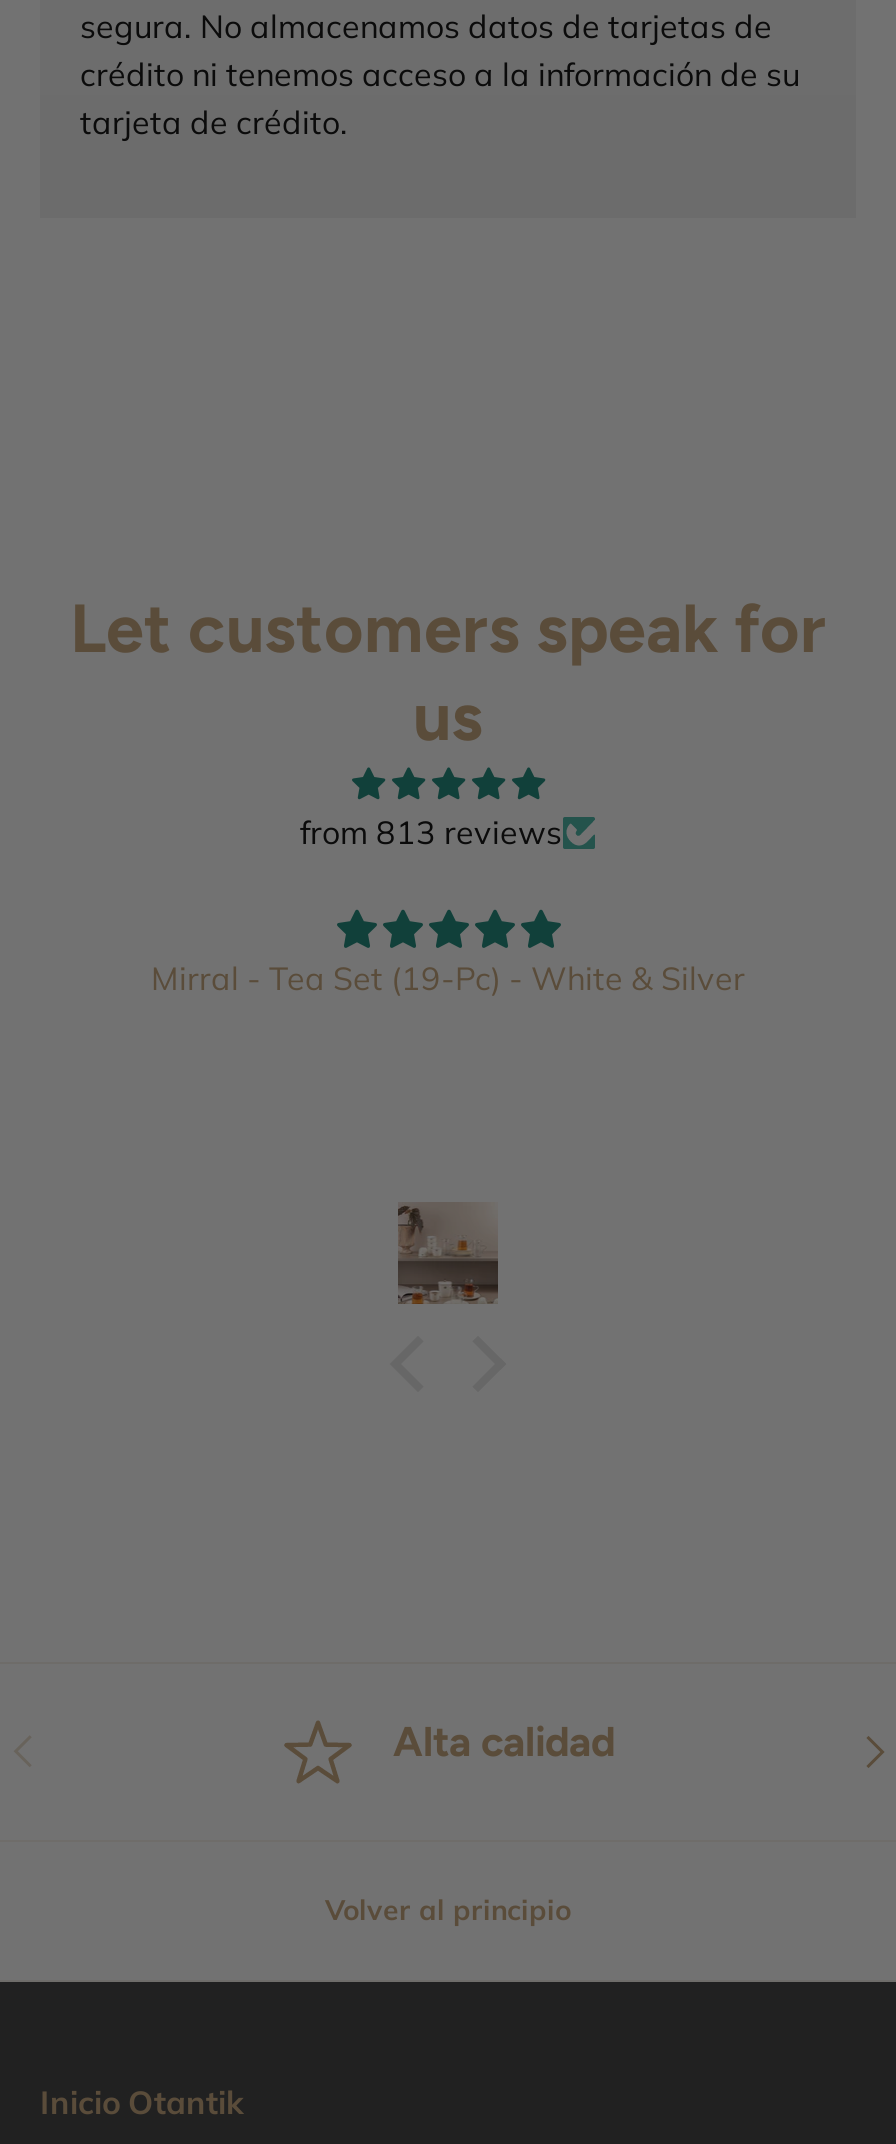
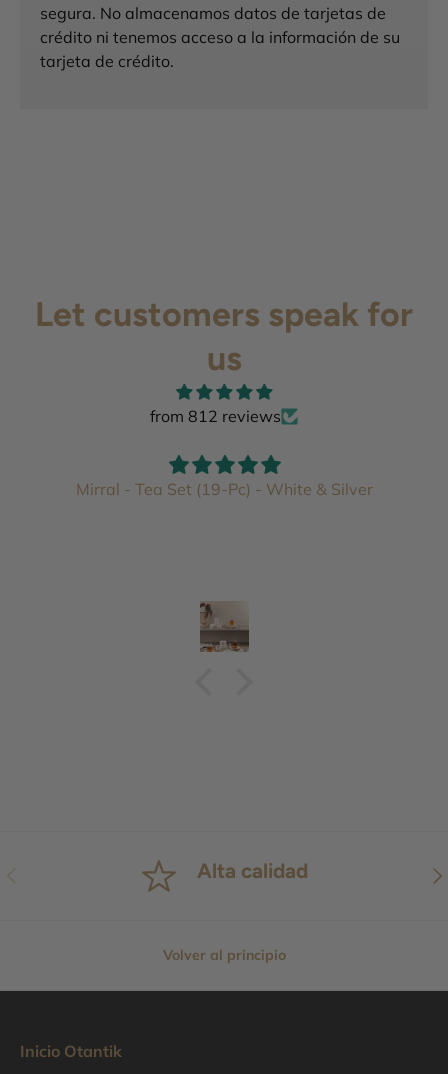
[300,812,562,852] from 813 reviews -> [150,406,281,426] from 812 reviews

